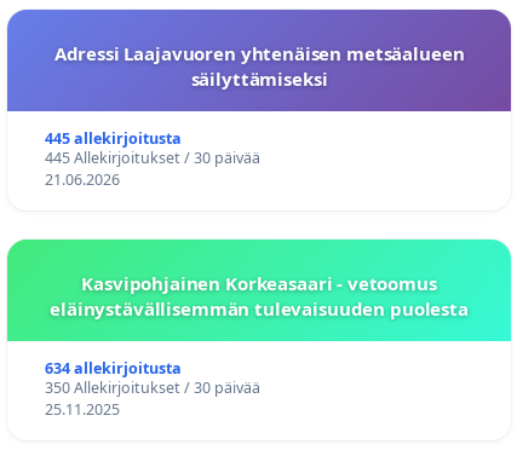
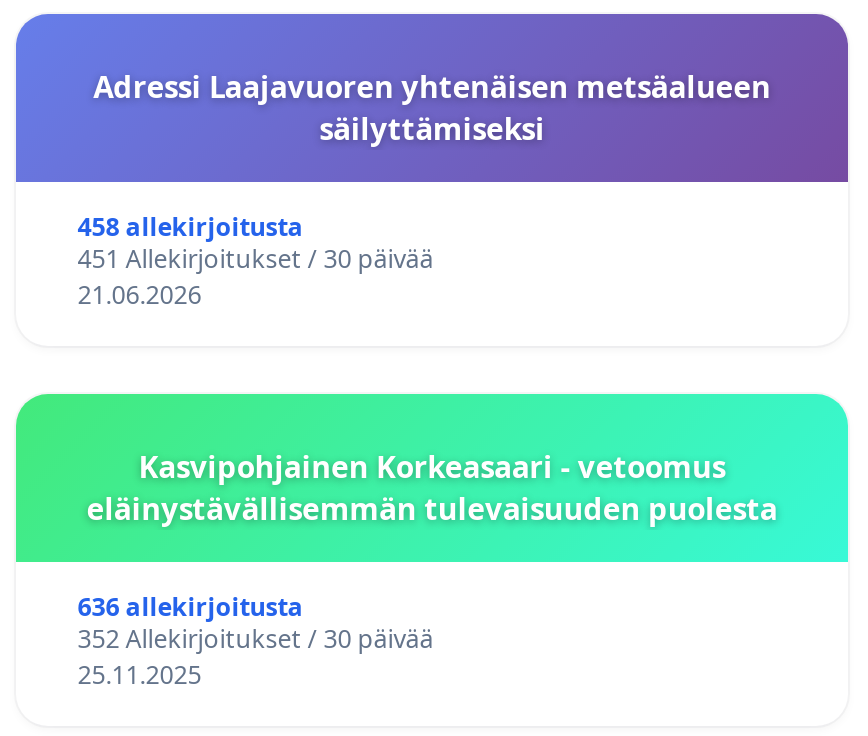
[45,129,181,149] 445 allekirjoitusta -> [78,211,304,245] 458 allekirjoitusta
[45,148,260,169] 445 Allekirjoitukset / 30 päivää -> [78,243,434,277] 451 Allekirjoitukset / 30 päivää
[45,358,181,379] 634 allekirjoitusta -> [78,591,304,625] 636 allekirjoitusta
[45,378,260,398] 350 Allekirjoitukset / 30 päivää -> [78,623,434,657] 352 Allekirjoitukset / 30 päivää

